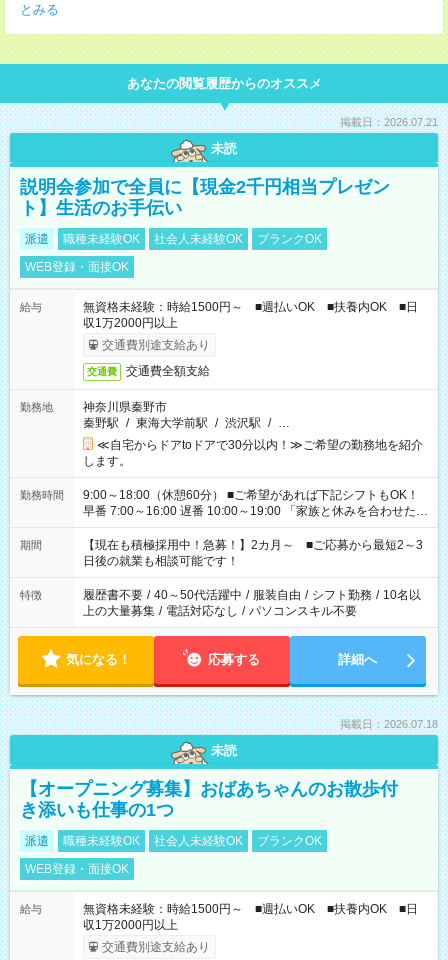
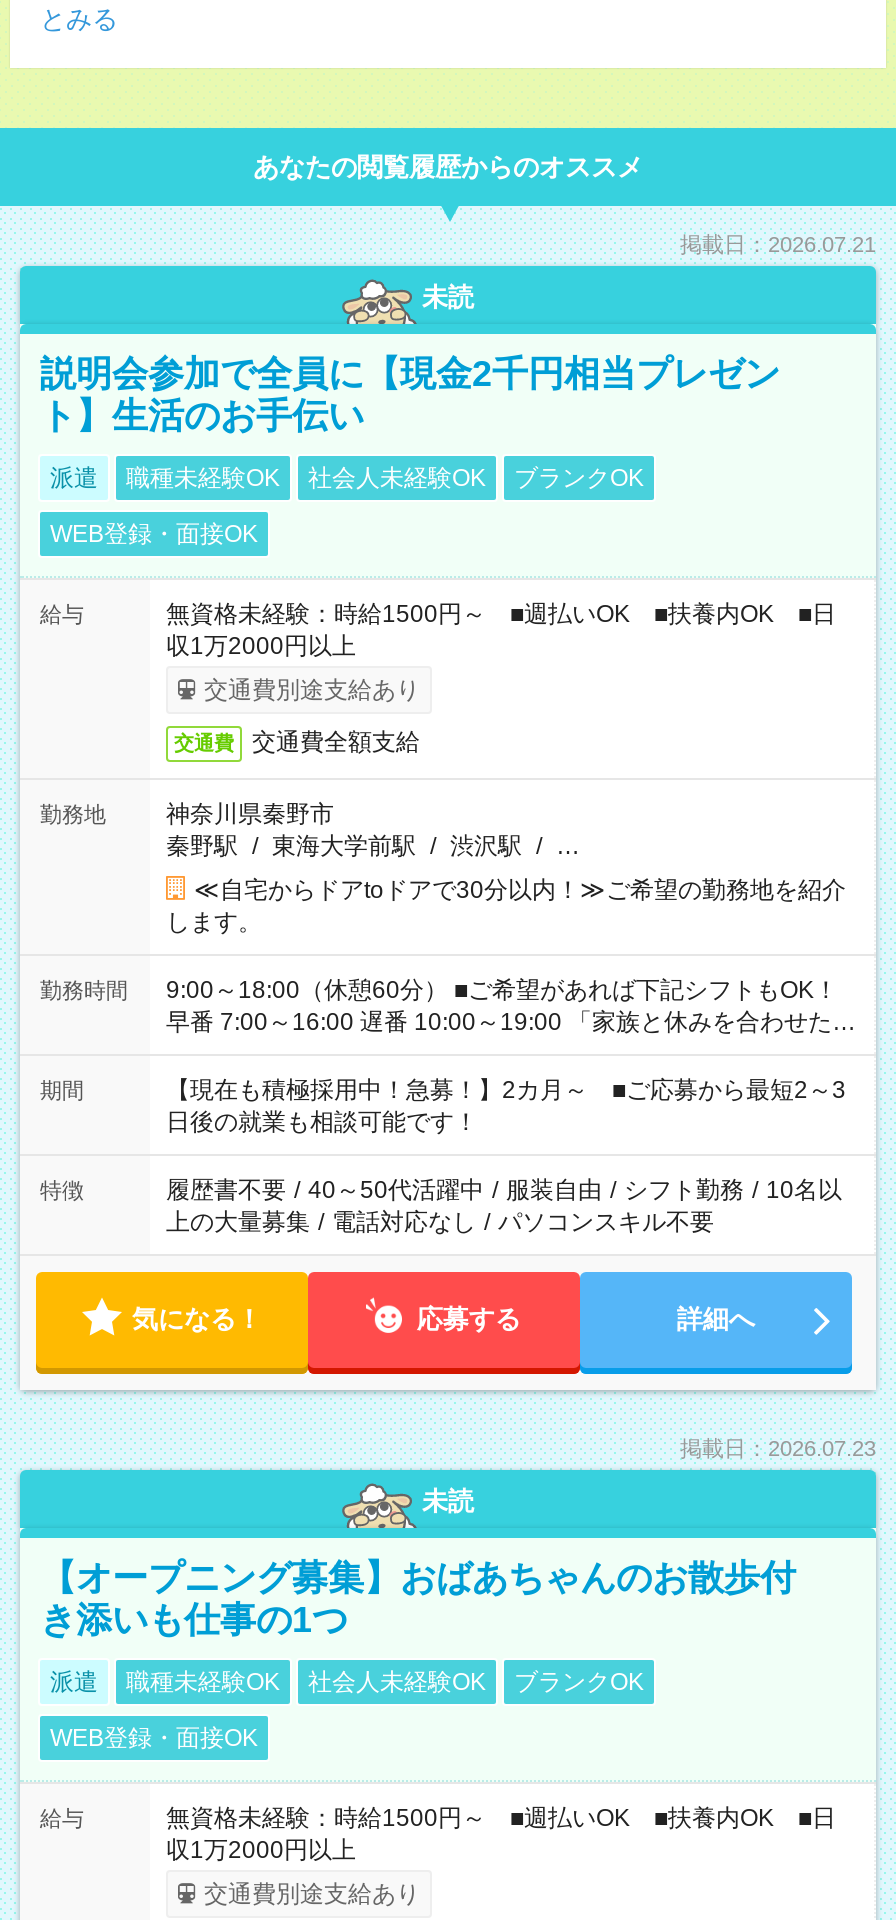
[340,718,438,730] 掲載日：2026.07.18 -> [680,1436,876,1460] 掲載日：2026.07.23

